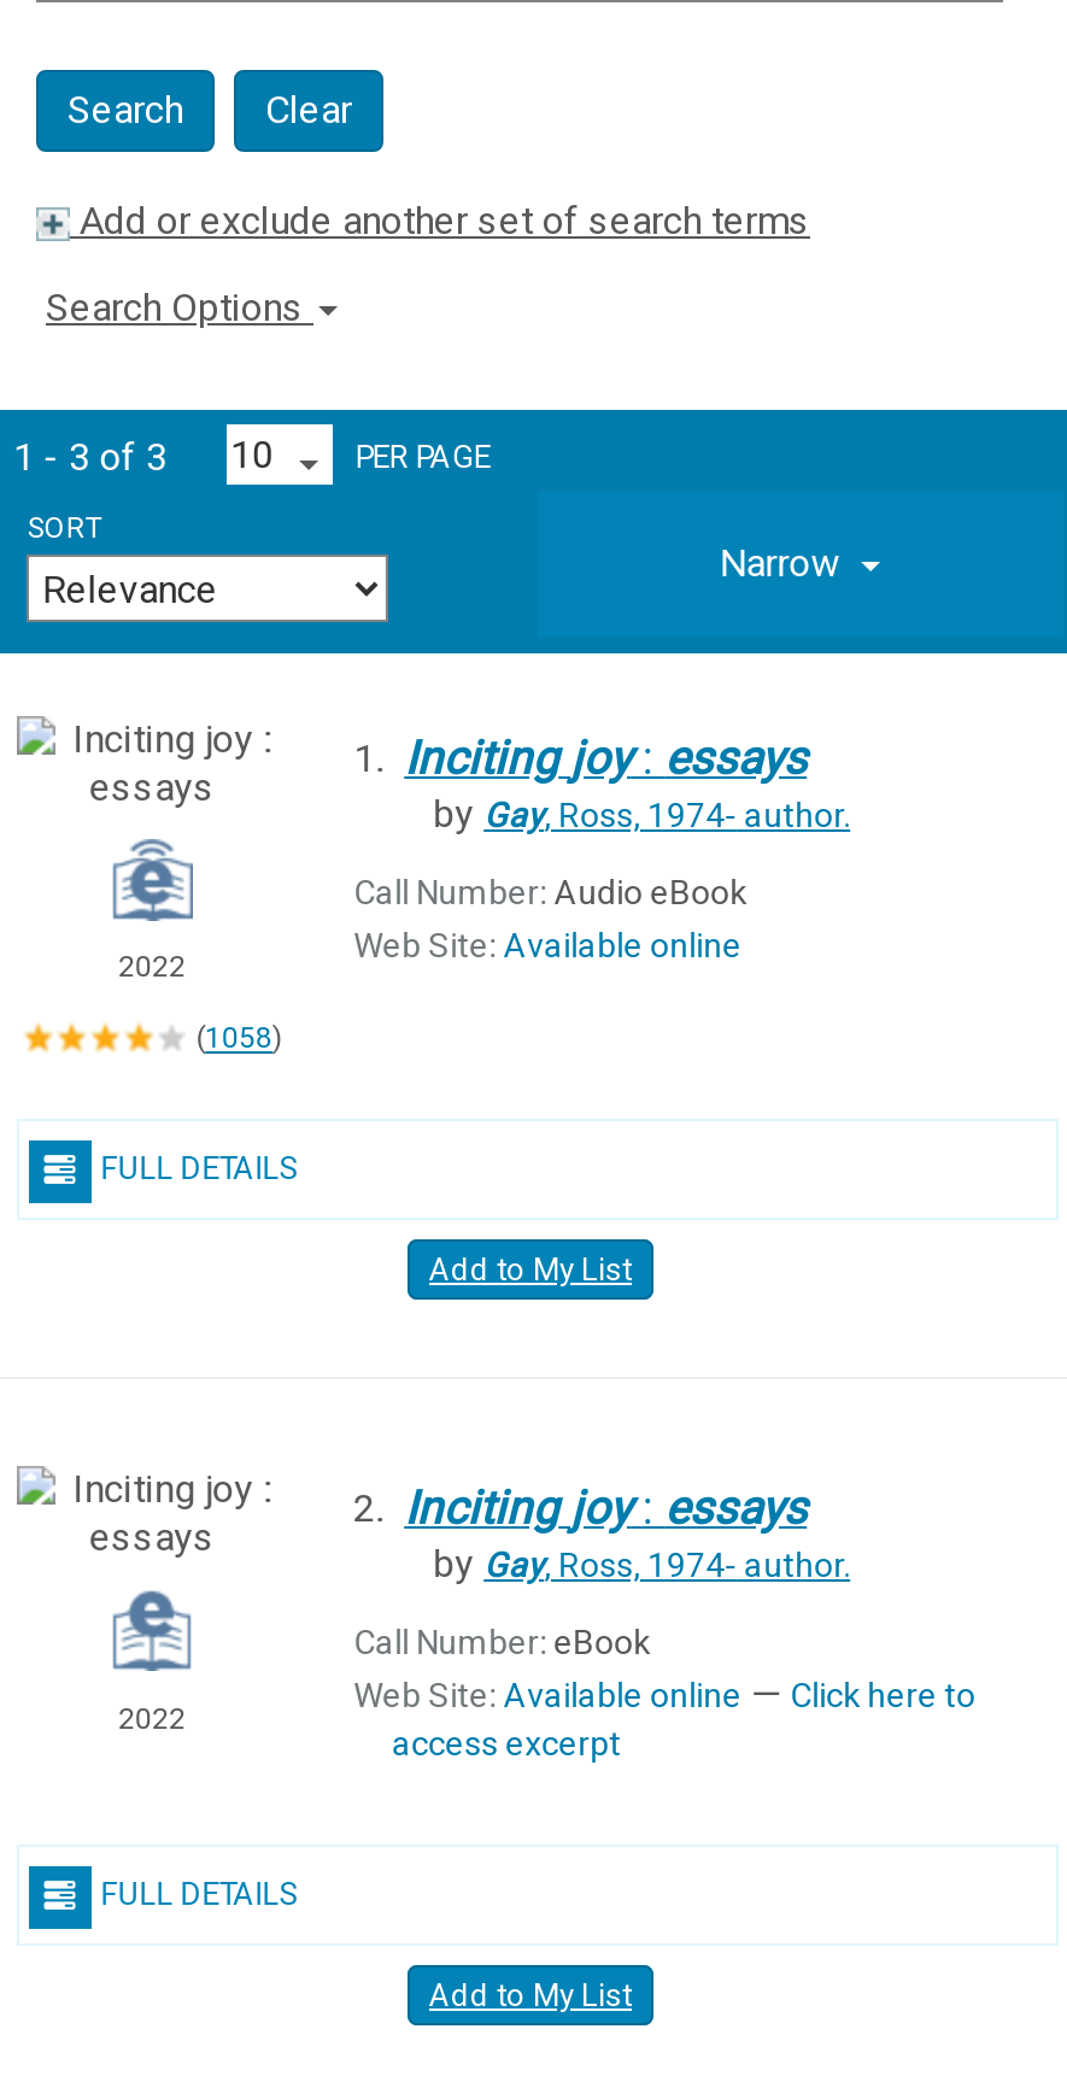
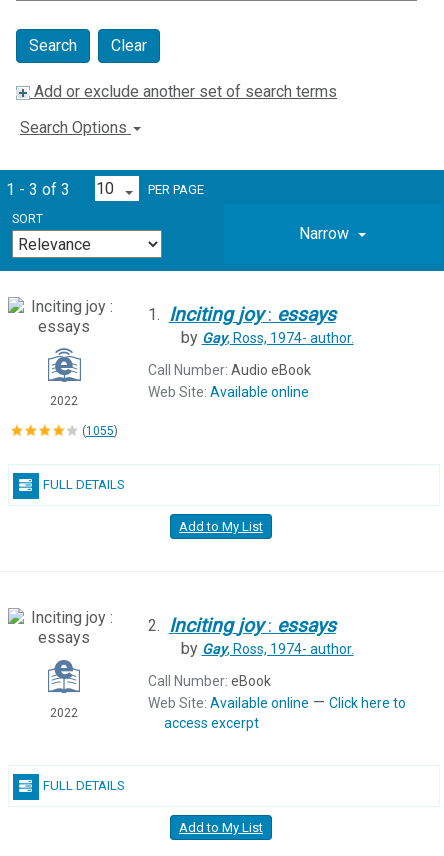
[189,1023,283,1056] (1058) -> [79,424,118,438] (1055)

